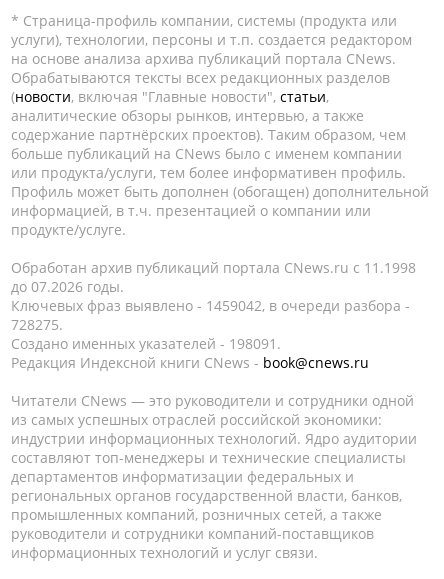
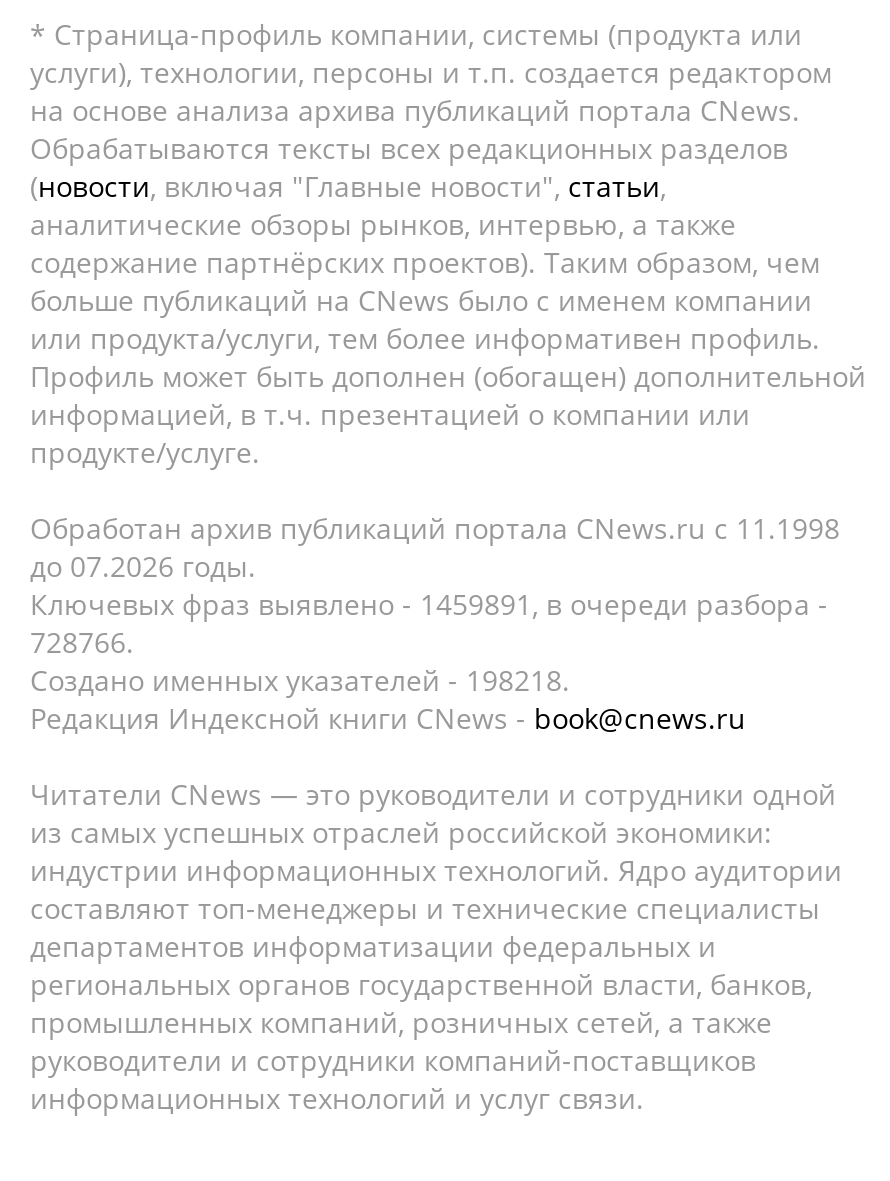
[11,296,410,315] Ключевых фраз выявлено - 1459042, в очереди разбора - -> [30,585,828,623] Ключевых фраз выявлено - 1459891, в очереди разбора -
[11,315,63,334] 728275. -> [30,623,134,661] 728766.
[11,334,281,353] Создано именных указателей - 198091. -> [30,661,570,699] Создано именных указателей - 198218.

